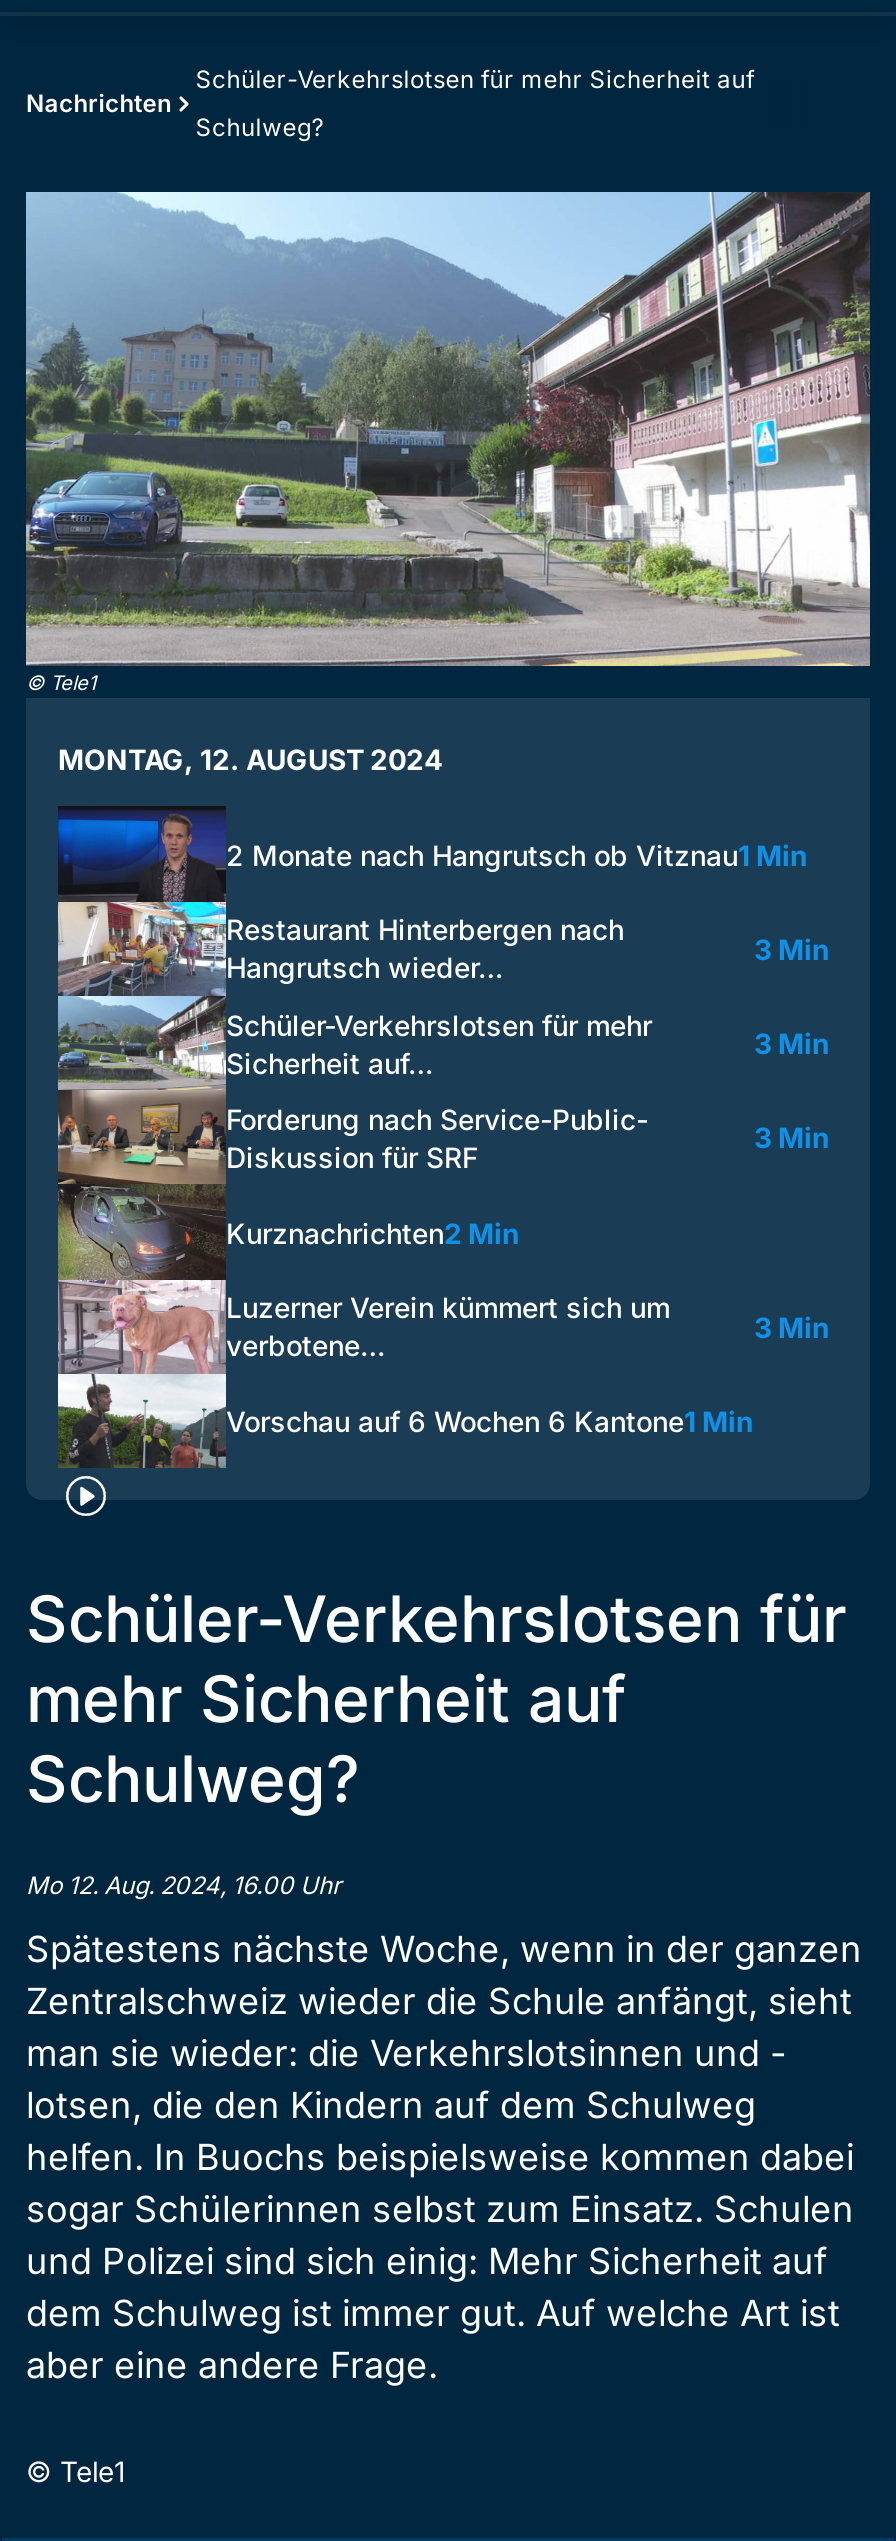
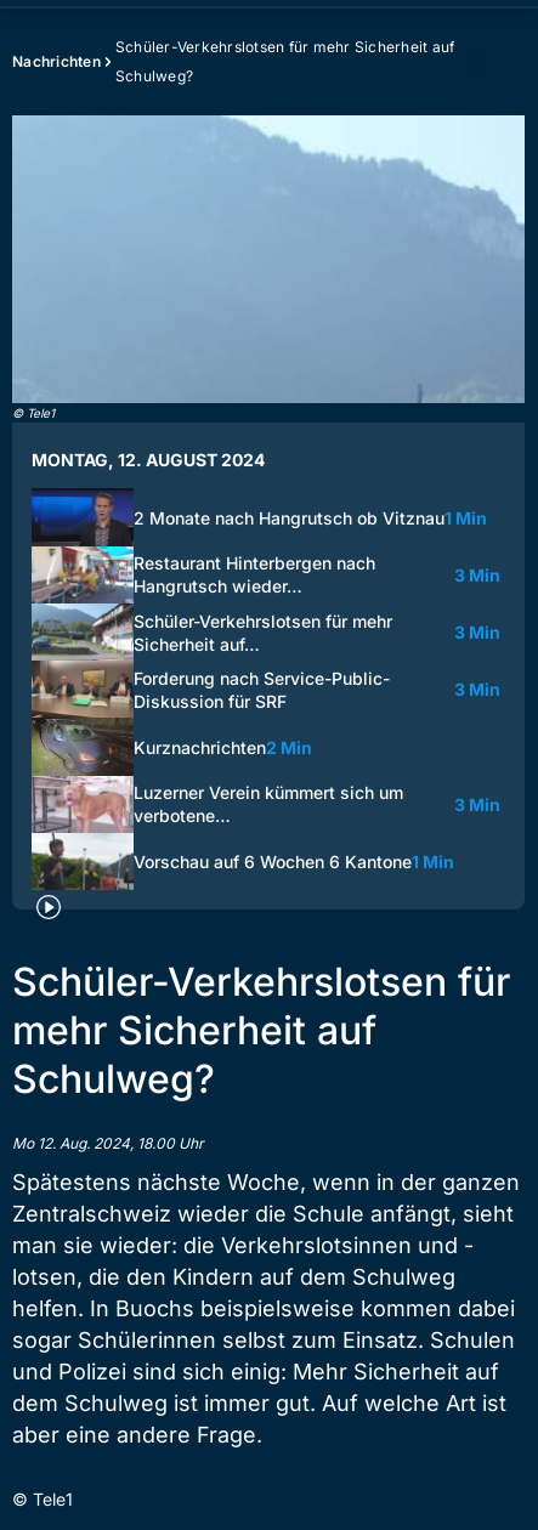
[26,192,872,668] [image] -> [11,114,526,403] [image]
[26,1870,342,1900] Mo 12. Aug. 2024, 16.00 Uhr -> [12,1134,204,1152] Mo 12. Aug. 2024, 18.00 Uhr

